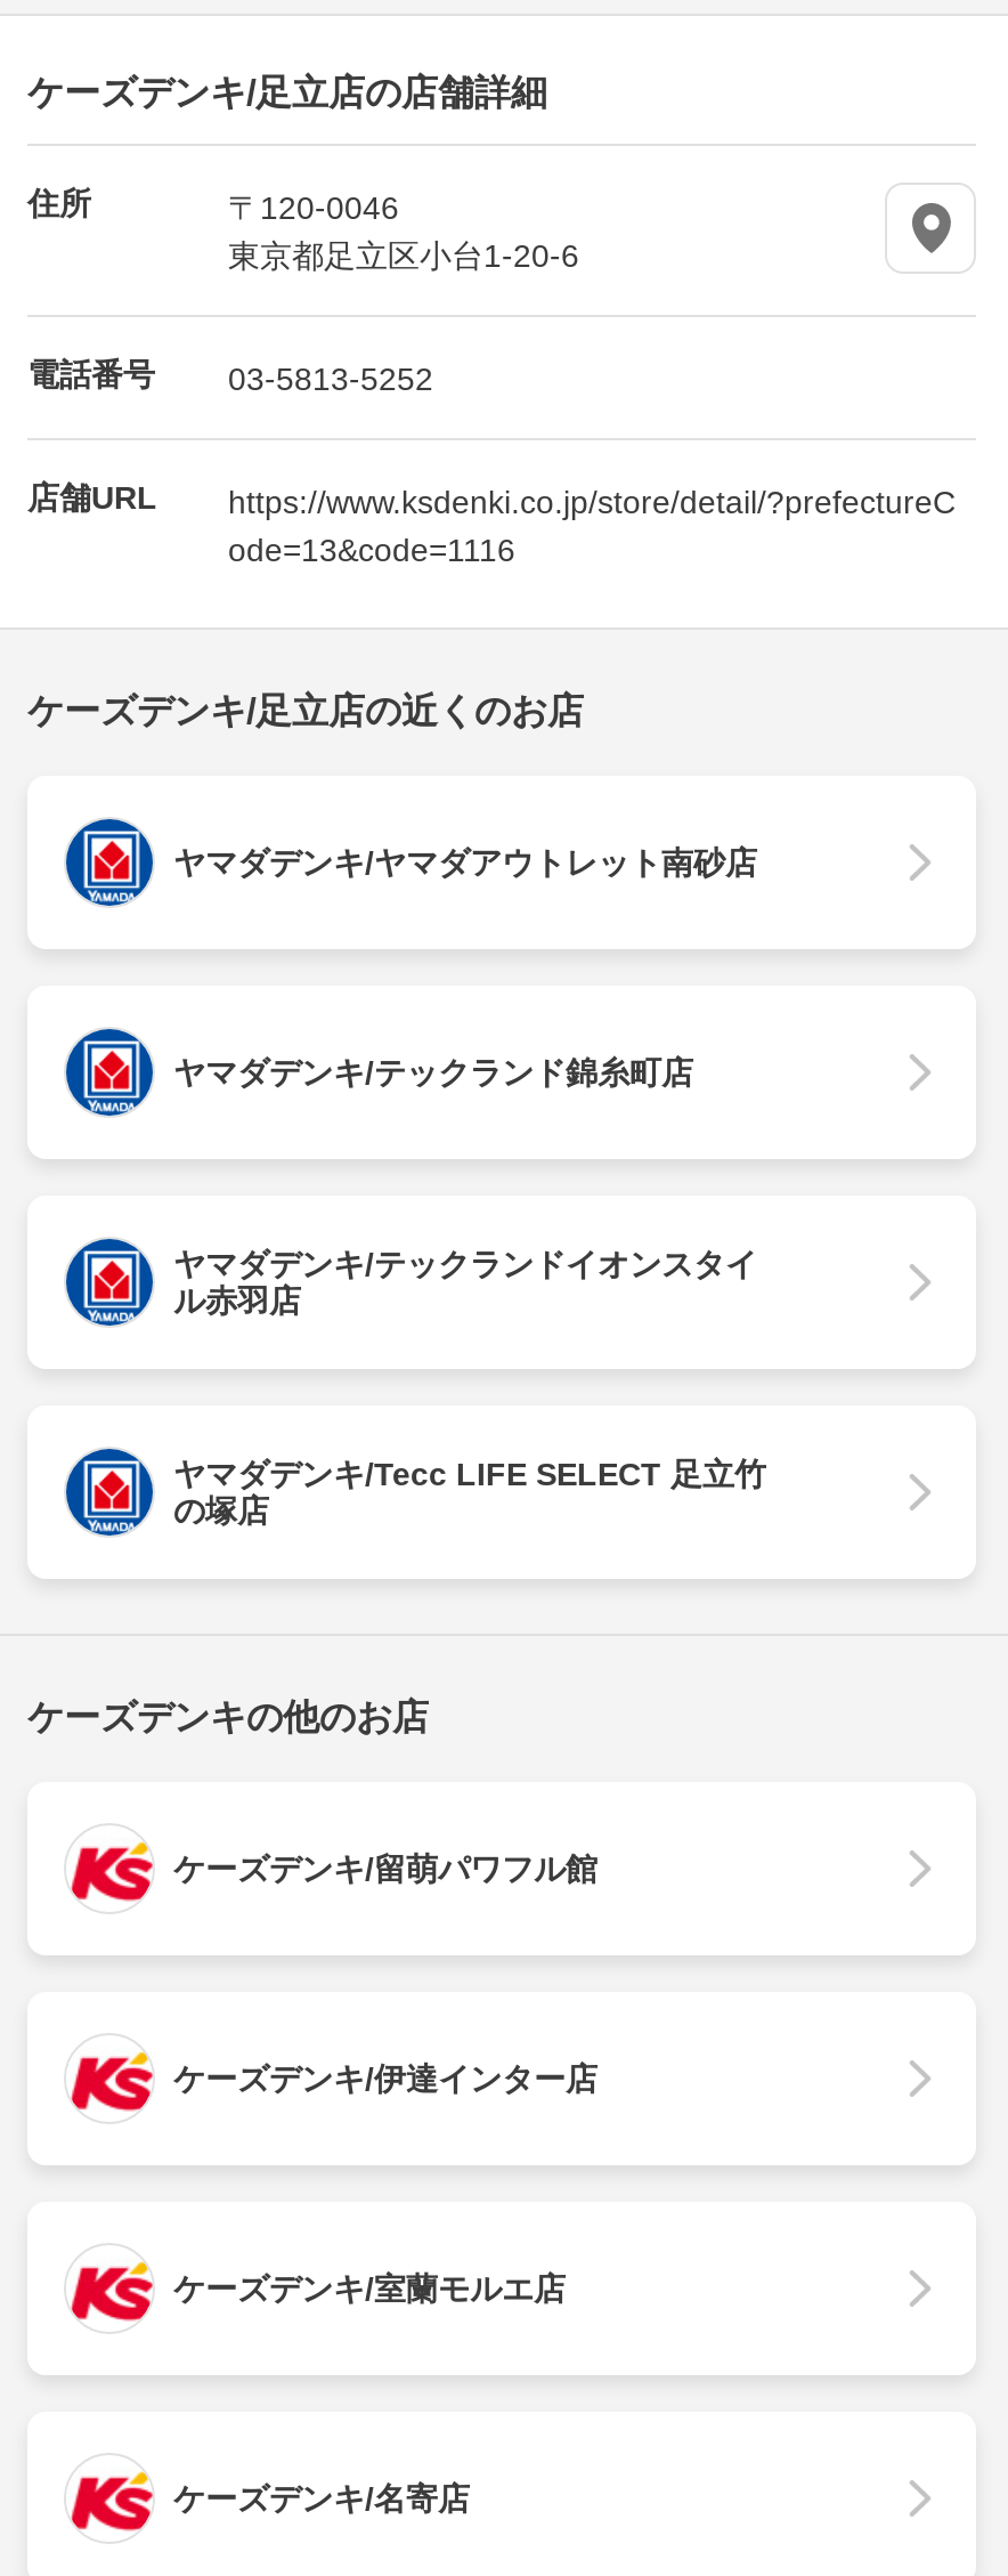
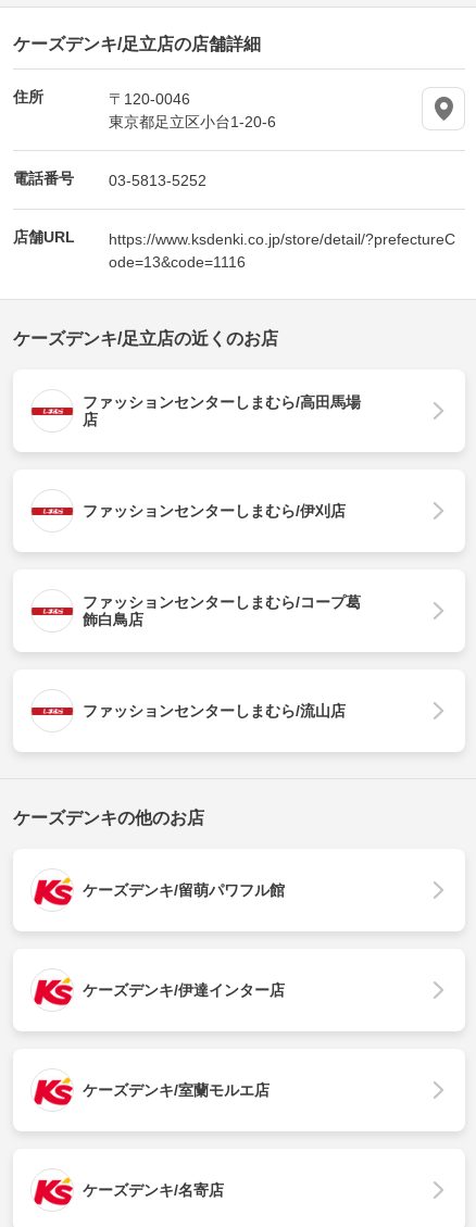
[64,817,757,908] [image] | ヤマダデンキ/ヤマダアウトレット南砂店 -> [30,390,361,431] [image] | ファッションセンターしまむら/高田馬場 | 店
[64,1027,693,1118] [image] | ヤマダデンキ/テックランド錦糸町店 -> [30,490,346,531] [image] | ファッションセンターしまむら/伊刈店
[64,1237,757,1328] [image] | ヤマダデンキ/テックランドイオンスタイ | ル赤羽店 -> [30,590,361,631] [image] | ファッションセンターしまむら/コープ葛 | 飾白鳥店
[64,1447,766,1538] [image] | ヤマダデンキ/Tecc LIFE SELECT 足立竹 | の塚店 -> [30,690,346,731] [image] | ファッションセンターしまむら/流山店

